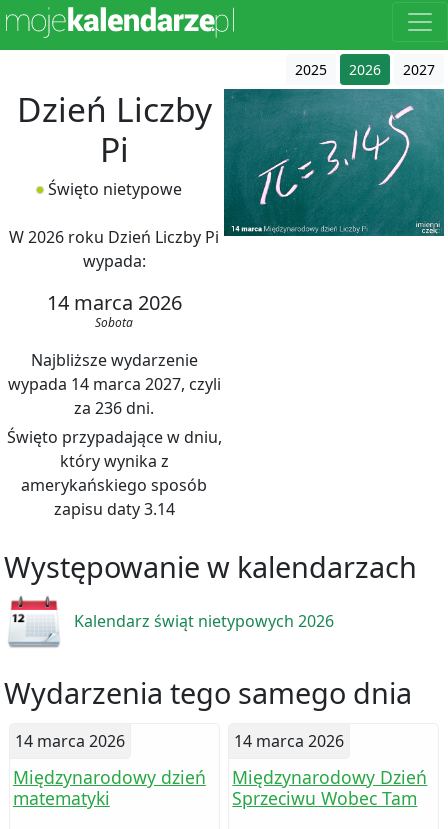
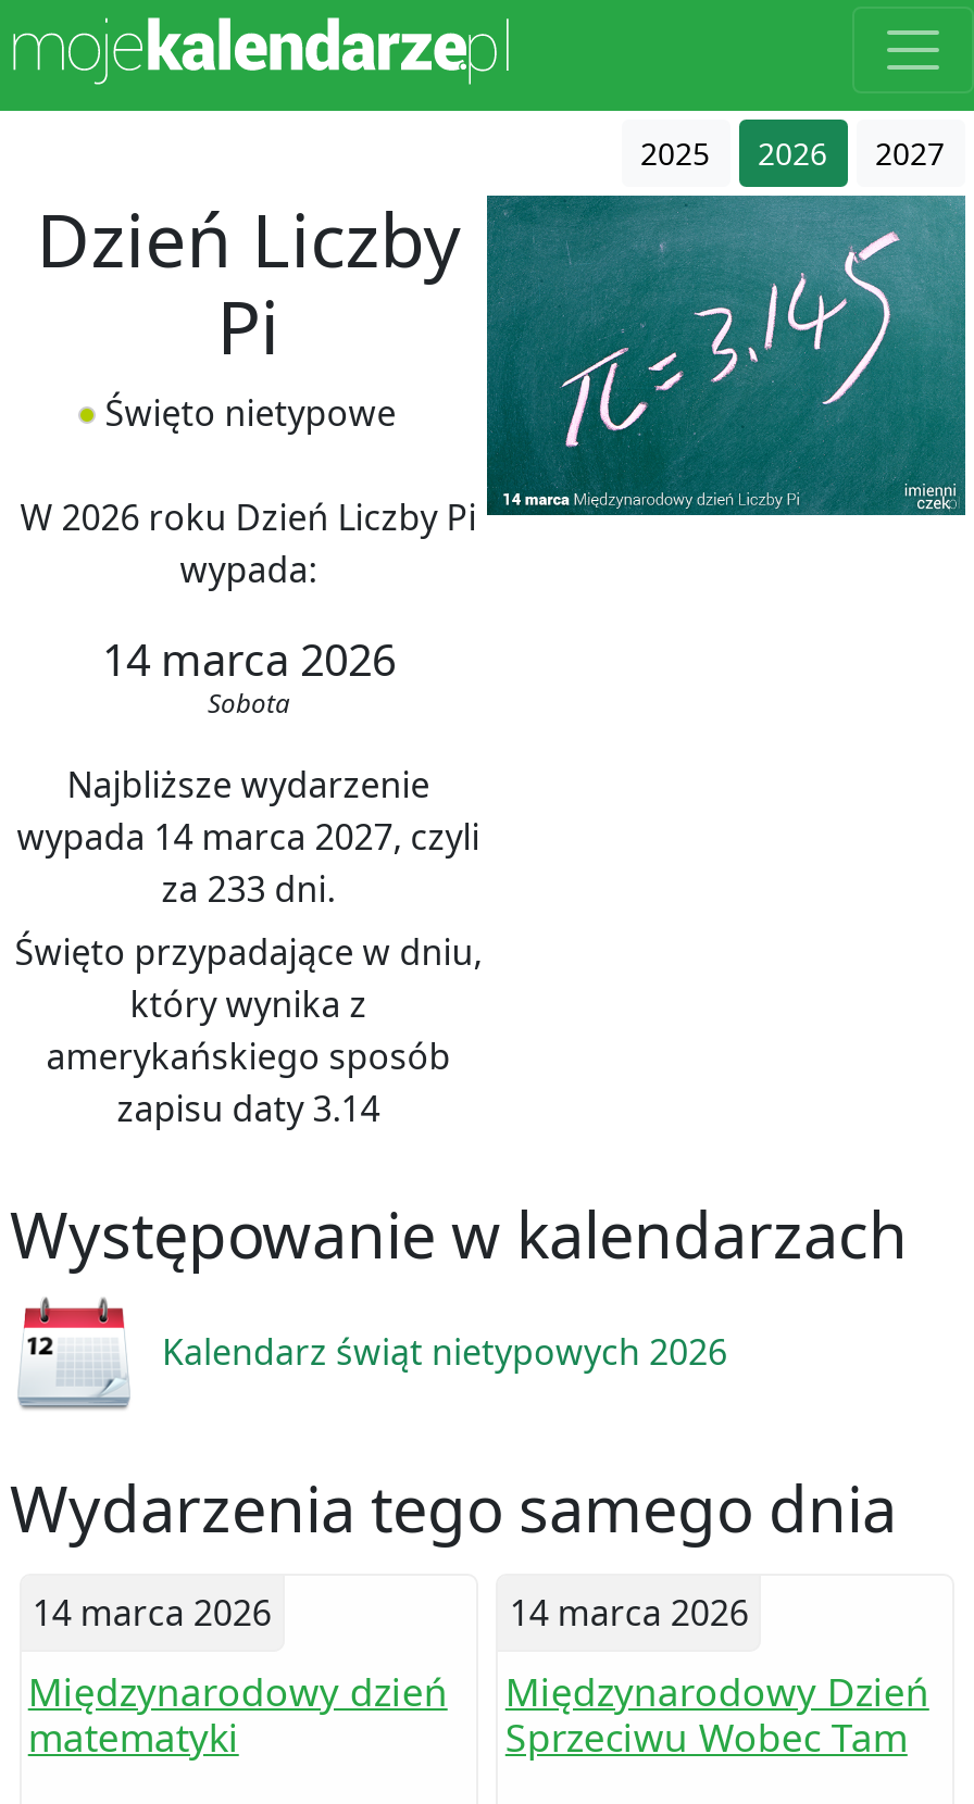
[74,397,154,419] za 236 dni. -> [161,866,335,914] za 233 dni.

